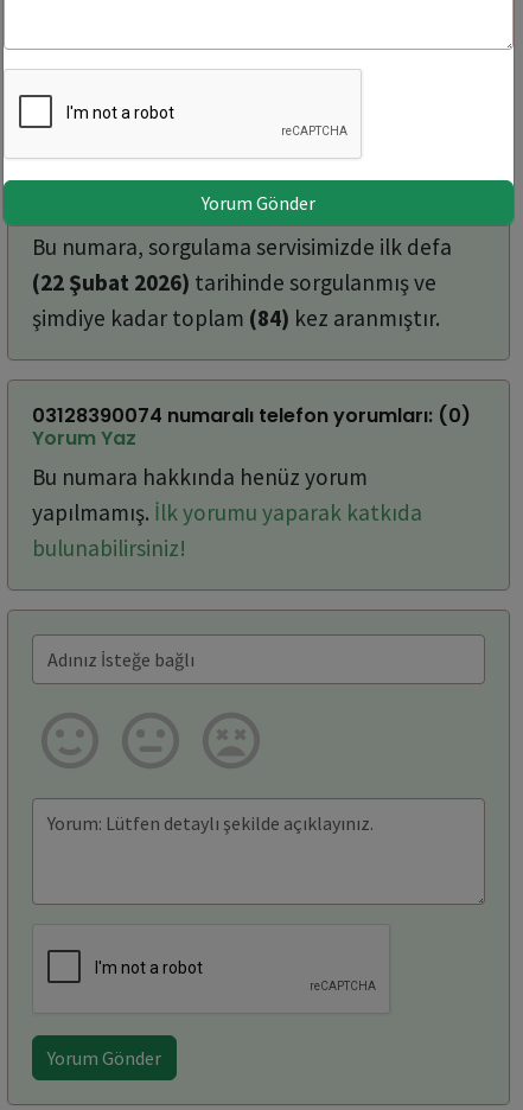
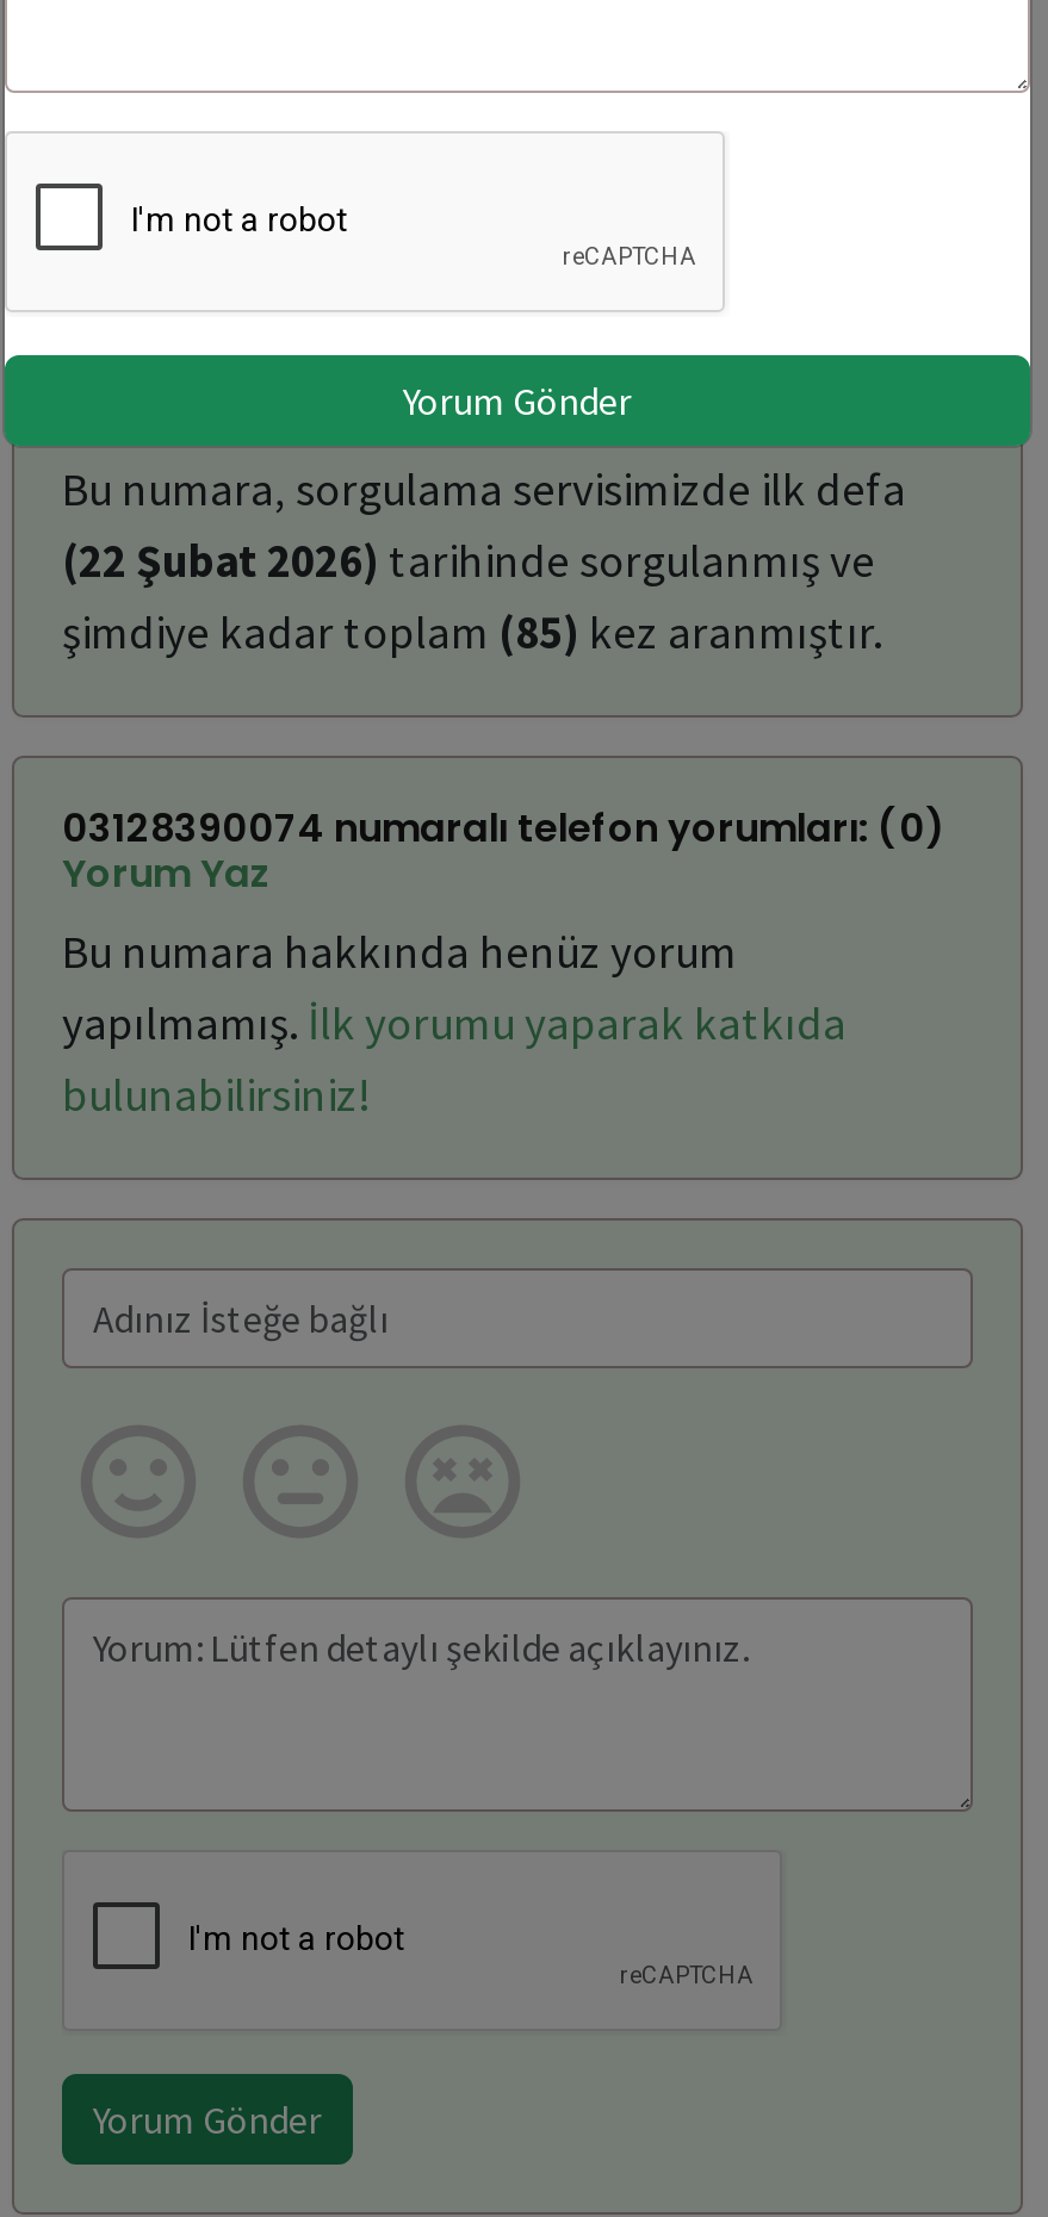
[32,303,440,332] şimdiye kadar toplam (84) kez aranmıştır. -> [62,602,882,659] şimdiye kadar toplam (85) kez aranmıştır.

